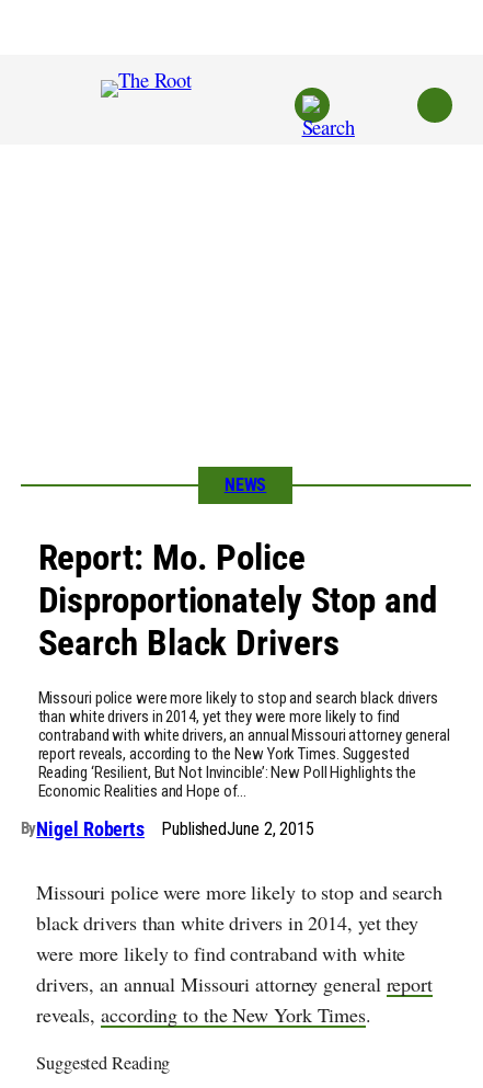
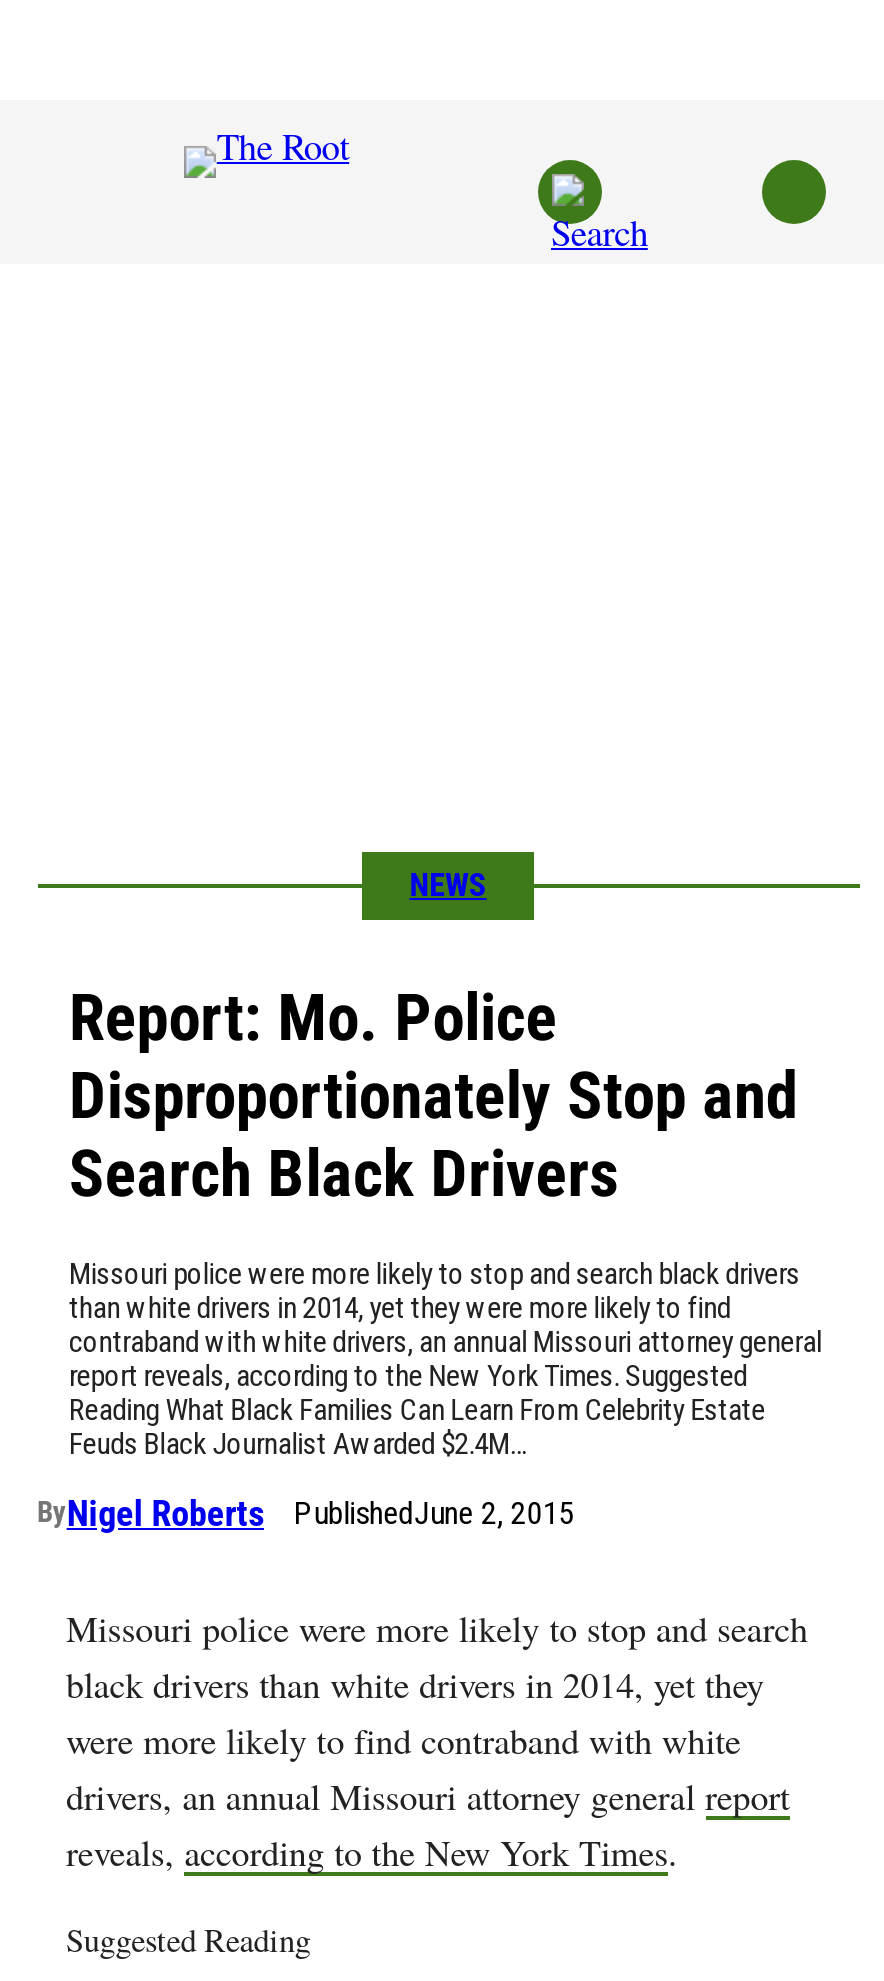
[38,763,416,801] Reading ‘Resilient, But Not Invincible’: New Poll Highlights the | Economic Realities and Hope of… -> [69,1392,765,1462] Reading What Black Families Can Learn From Celebrity Estate | Feuds Black Journalist Awarded $2.4M…

